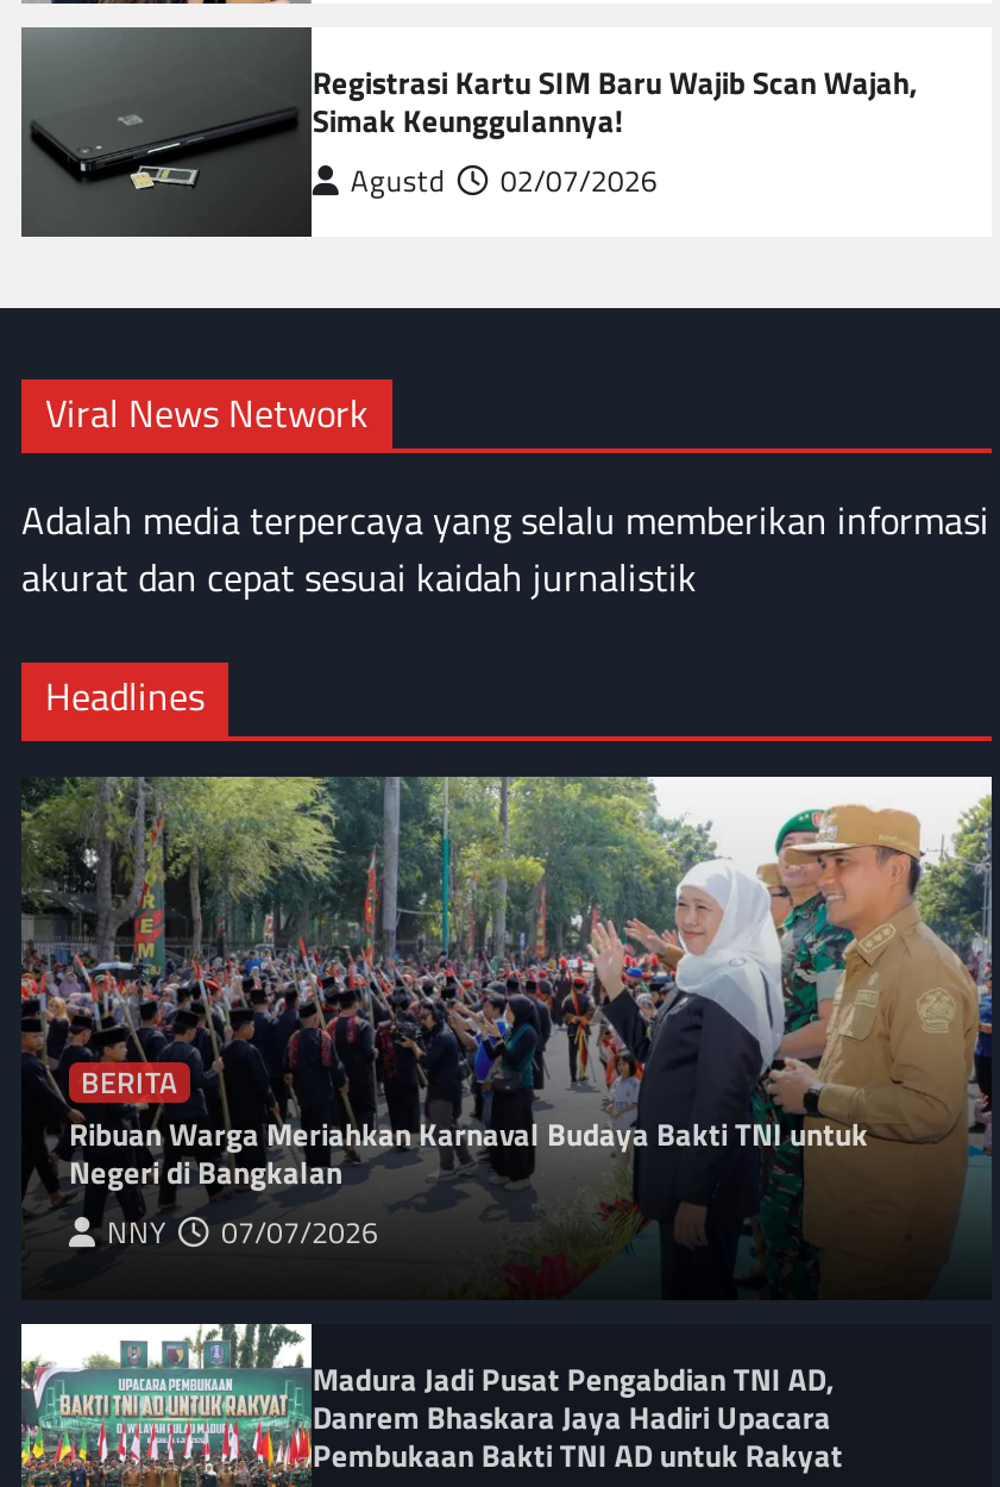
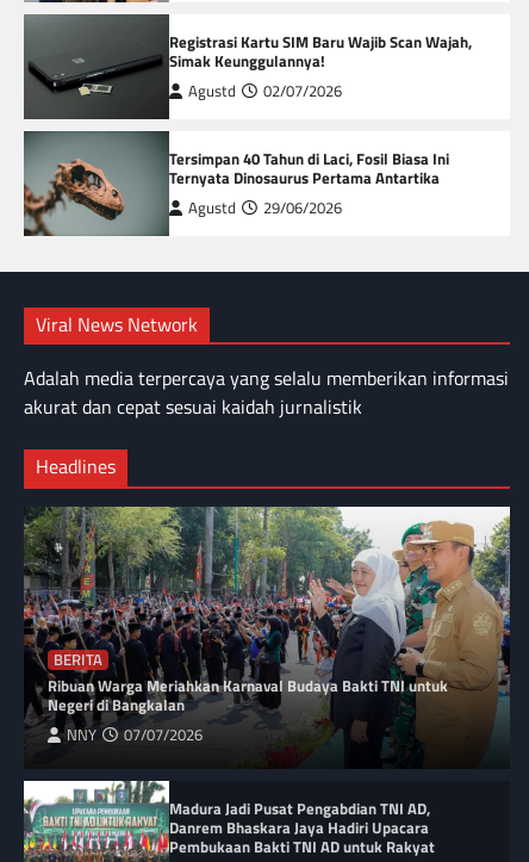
none -> [24,132,450,236] [image] | Tersimpan 40 Tahun di Laci, Fosil Biasa Ini | Ternyata Dinosaurus Pertama Antartika | Agustd | 29/06/2026

